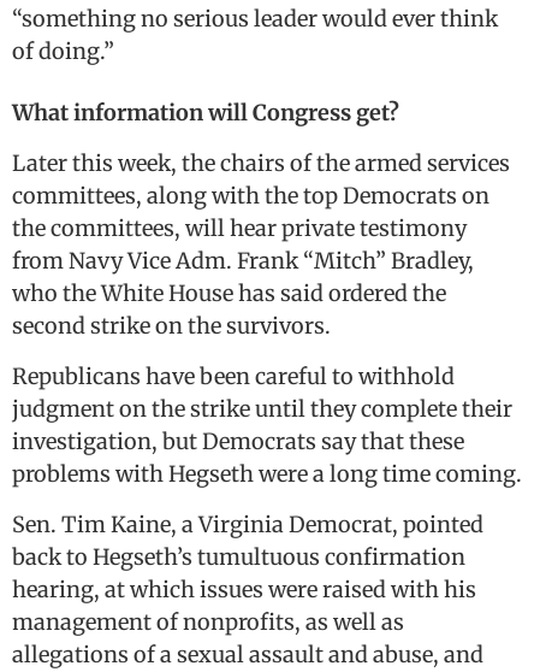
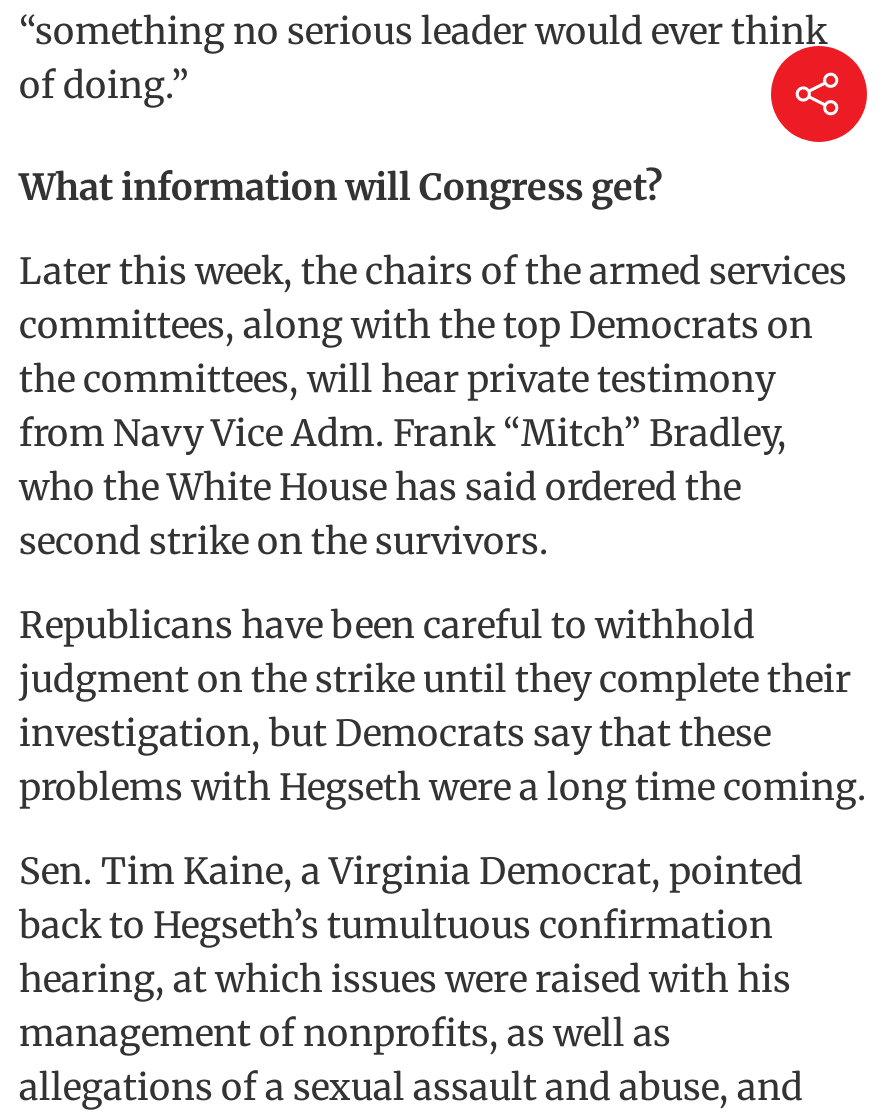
none -> [769,46,869,144] [image]

